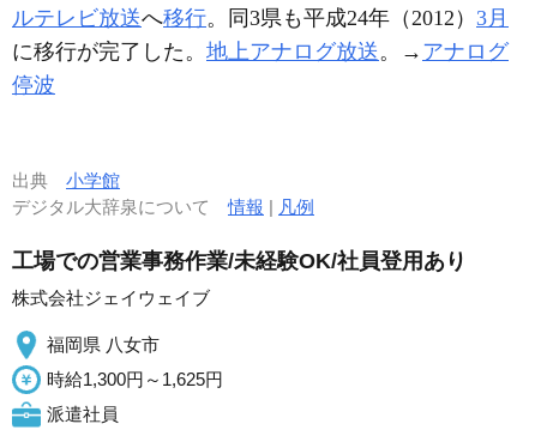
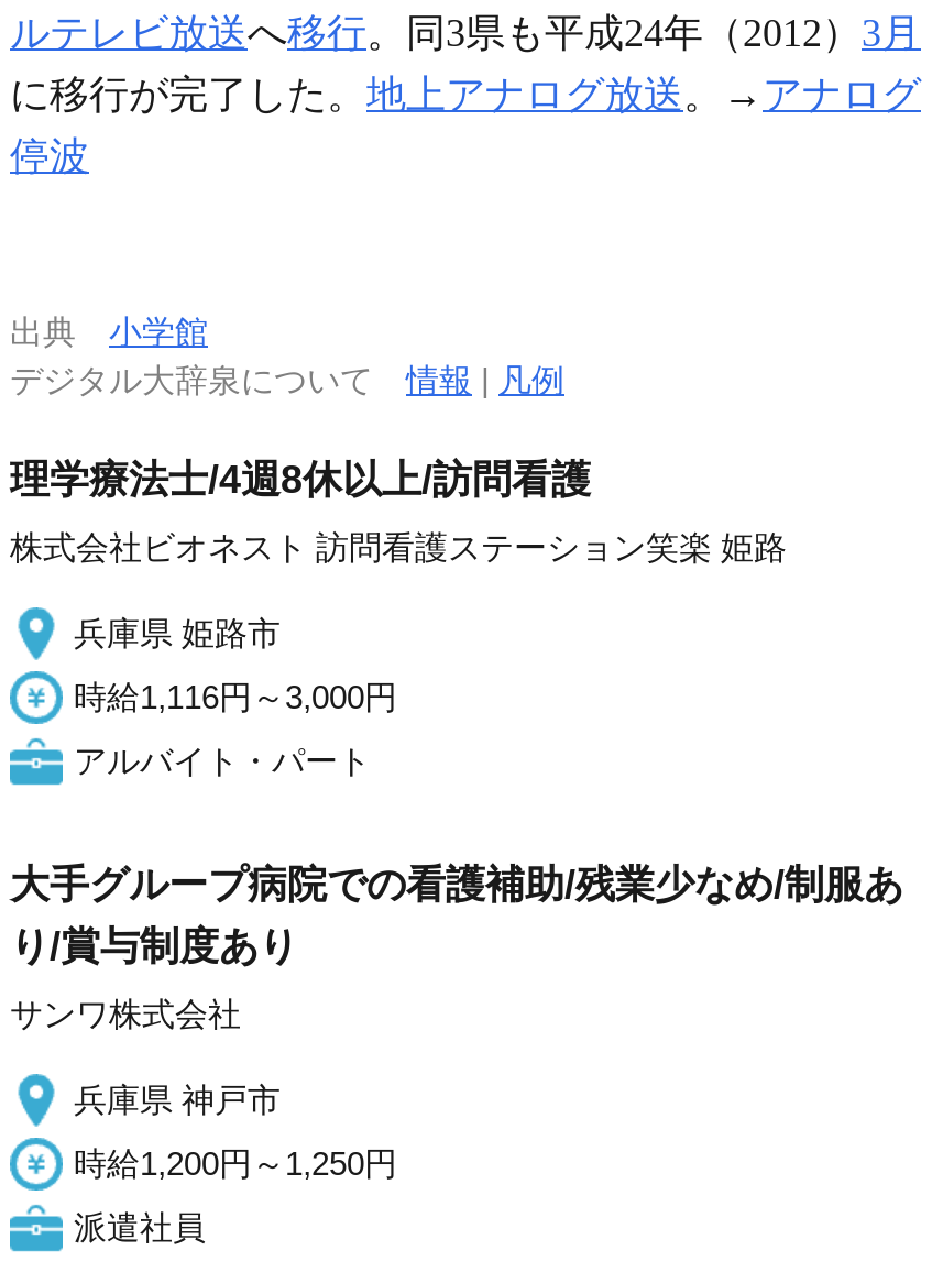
[12,249,467,389] 工場での営業事務作業/未経験OK/社員登用あり | 株式会社ジェイウェイブ | 福岡県 八女市 | 時給1,300円～1,625円 -> [10,458,903,1182] 理学療法士/4週8休以上/訪問看護 | 株式会社ビオネスト 訪問看護ステーション笑楽 姫路 | 兵庫県 姫路市 | 時給1,116円～3,000円 | アルバイト・パート | 大手グループ病院での看護補助/残業少なめ/制服あ | り/賞与制度あり | サンワ株式会社 | 兵庫県 神戸市 | 時給1,200円～1,250円

